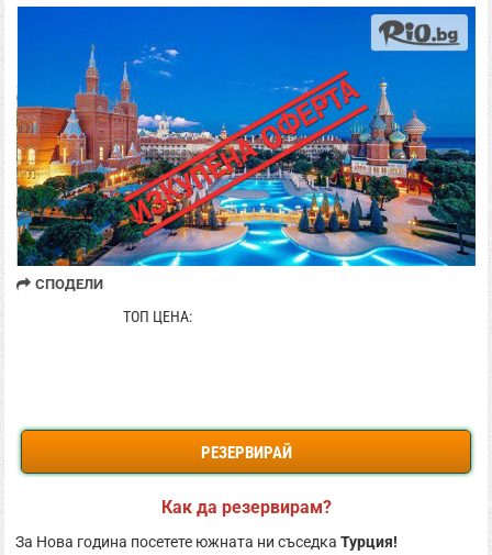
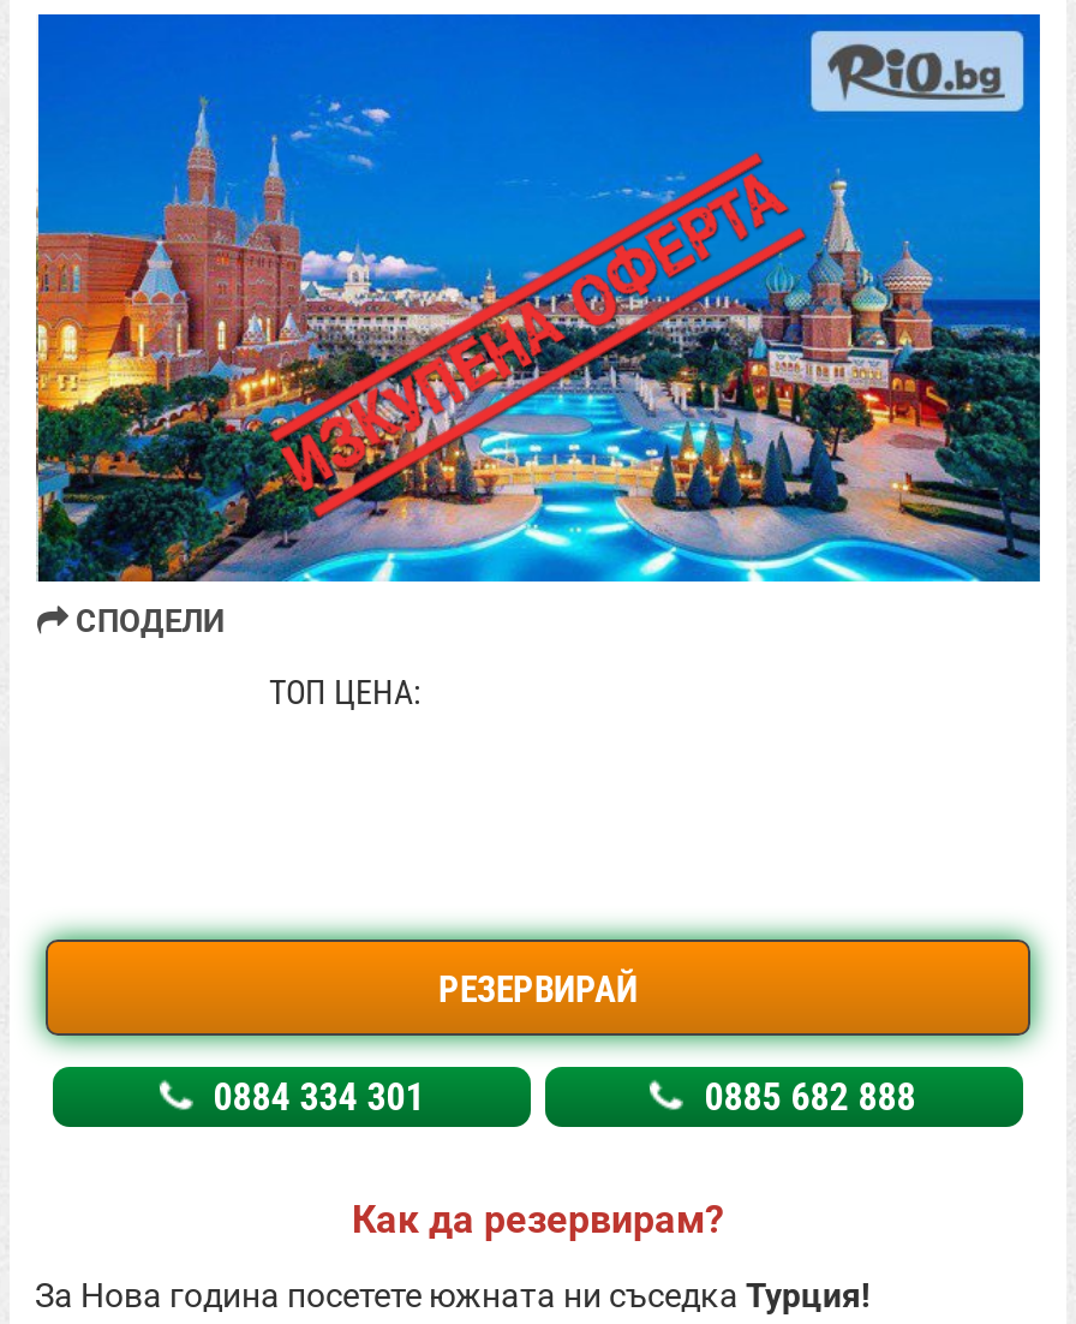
none -> [203,1075,916,1120] 0884 334 301 | 0885 682 888

